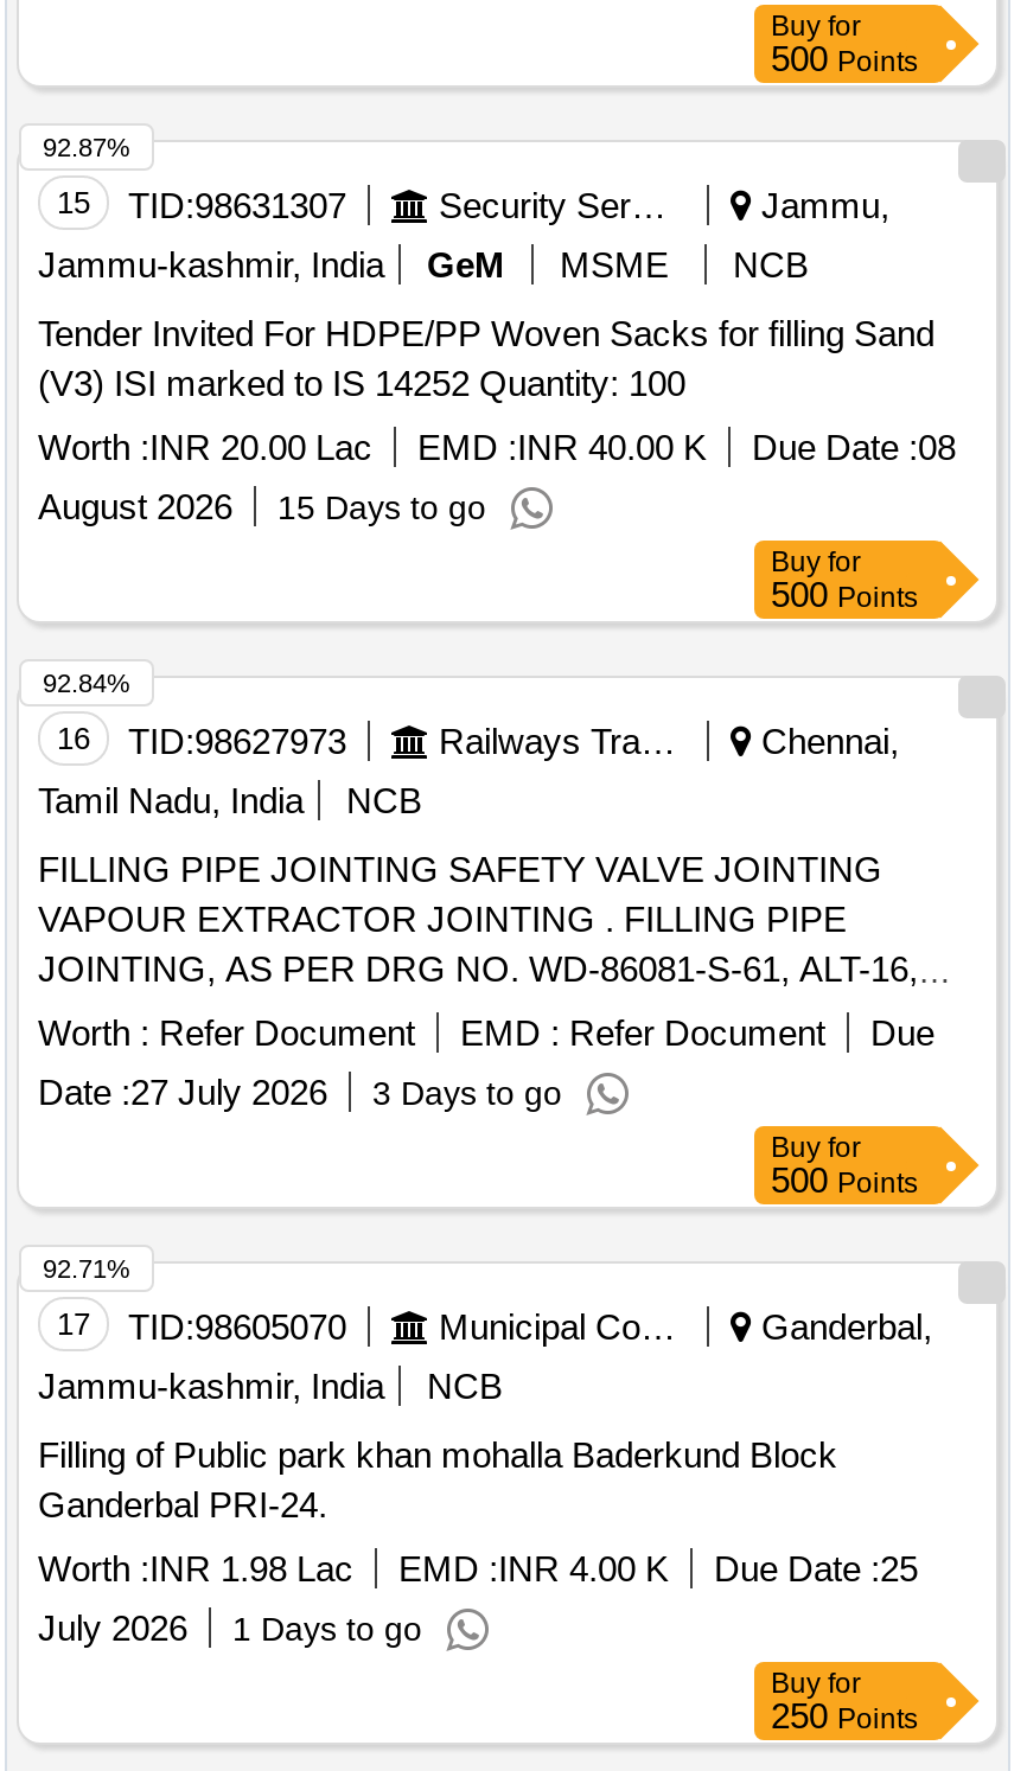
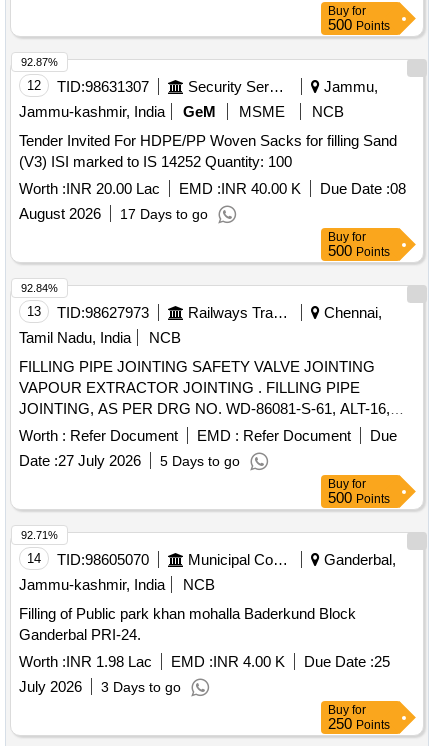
[57,185,346,226] 15 TID:98631307 -> [27,78,149,95] 12 TID:98631307
[38,486,486,527] August 2026 15 Days to go -> [19,205,208,222] August 2026 17 Days to go
[57,721,346,762] 16 TID:98627973 -> [27,304,149,321] 13 TID:98627973
[38,1072,562,1112] Date : 27 July 2026 3 Days to go -> [19,452,240,469] Date : 27 July 2026 5 Days to go
[57,1307,346,1347] 17 TID:98605070 -> [27,551,149,568] 14 TID:98605070
[38,1608,422,1648] July 2026 1 Days to go -> [19,678,181,695] July 2026 3 Days to go

